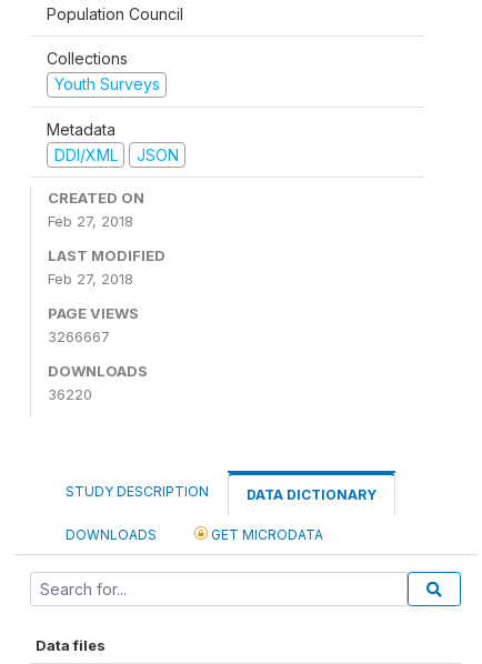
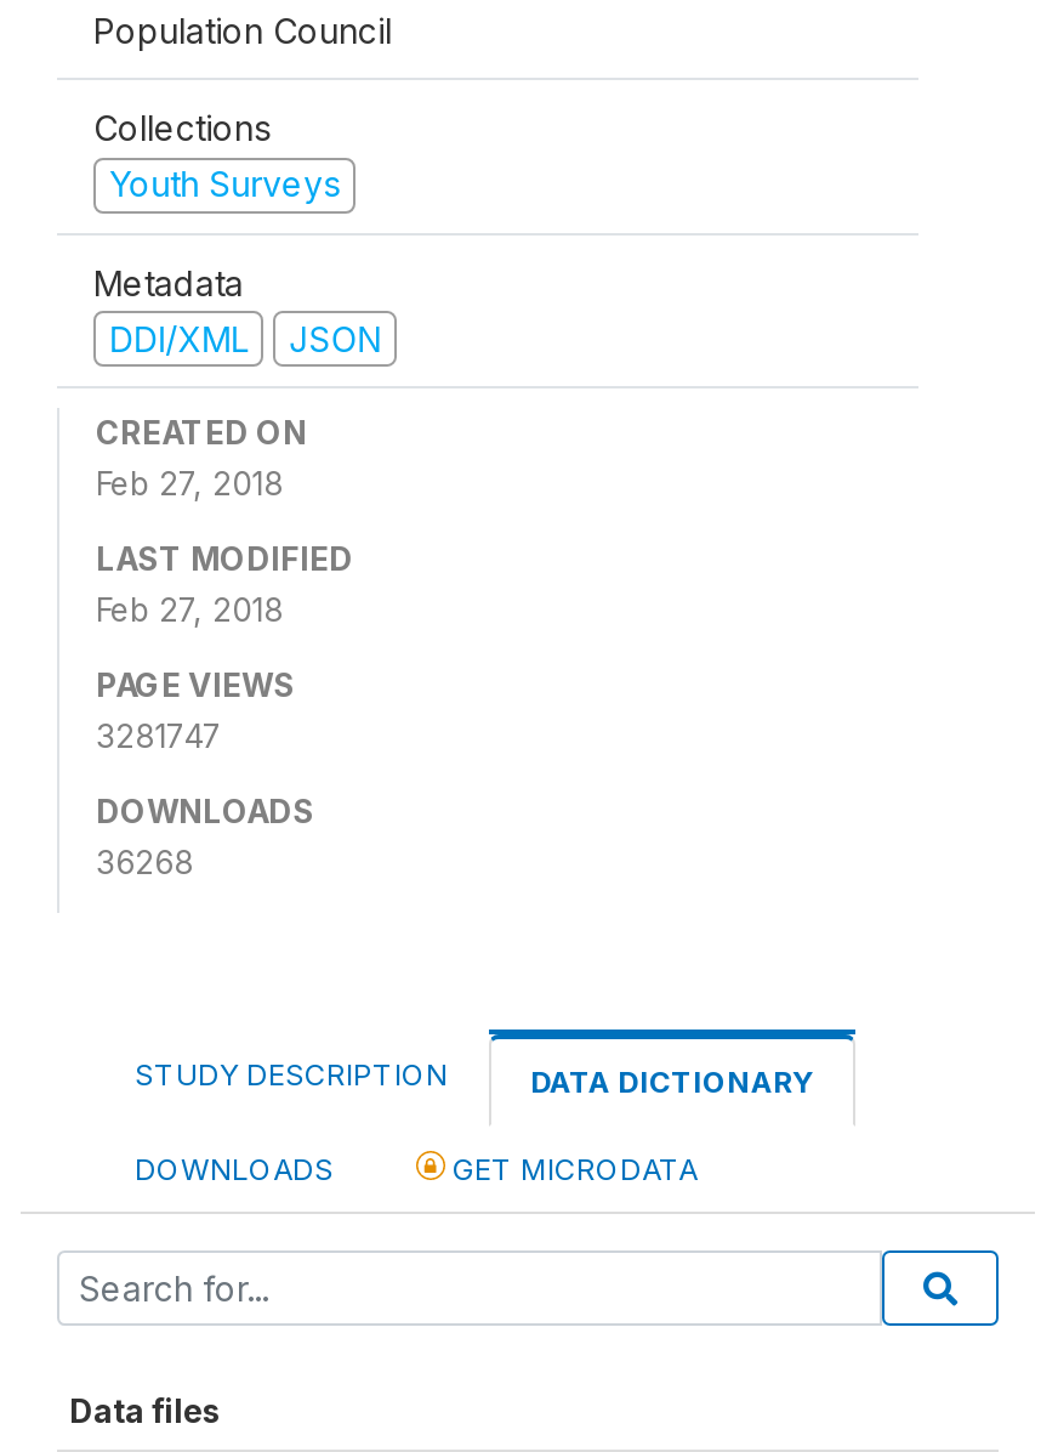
[48,328,110,345] 3266667 -> [96,716,222,755] 3281747
[48,385,92,403] 36220 -> [96,843,193,881] 36268

